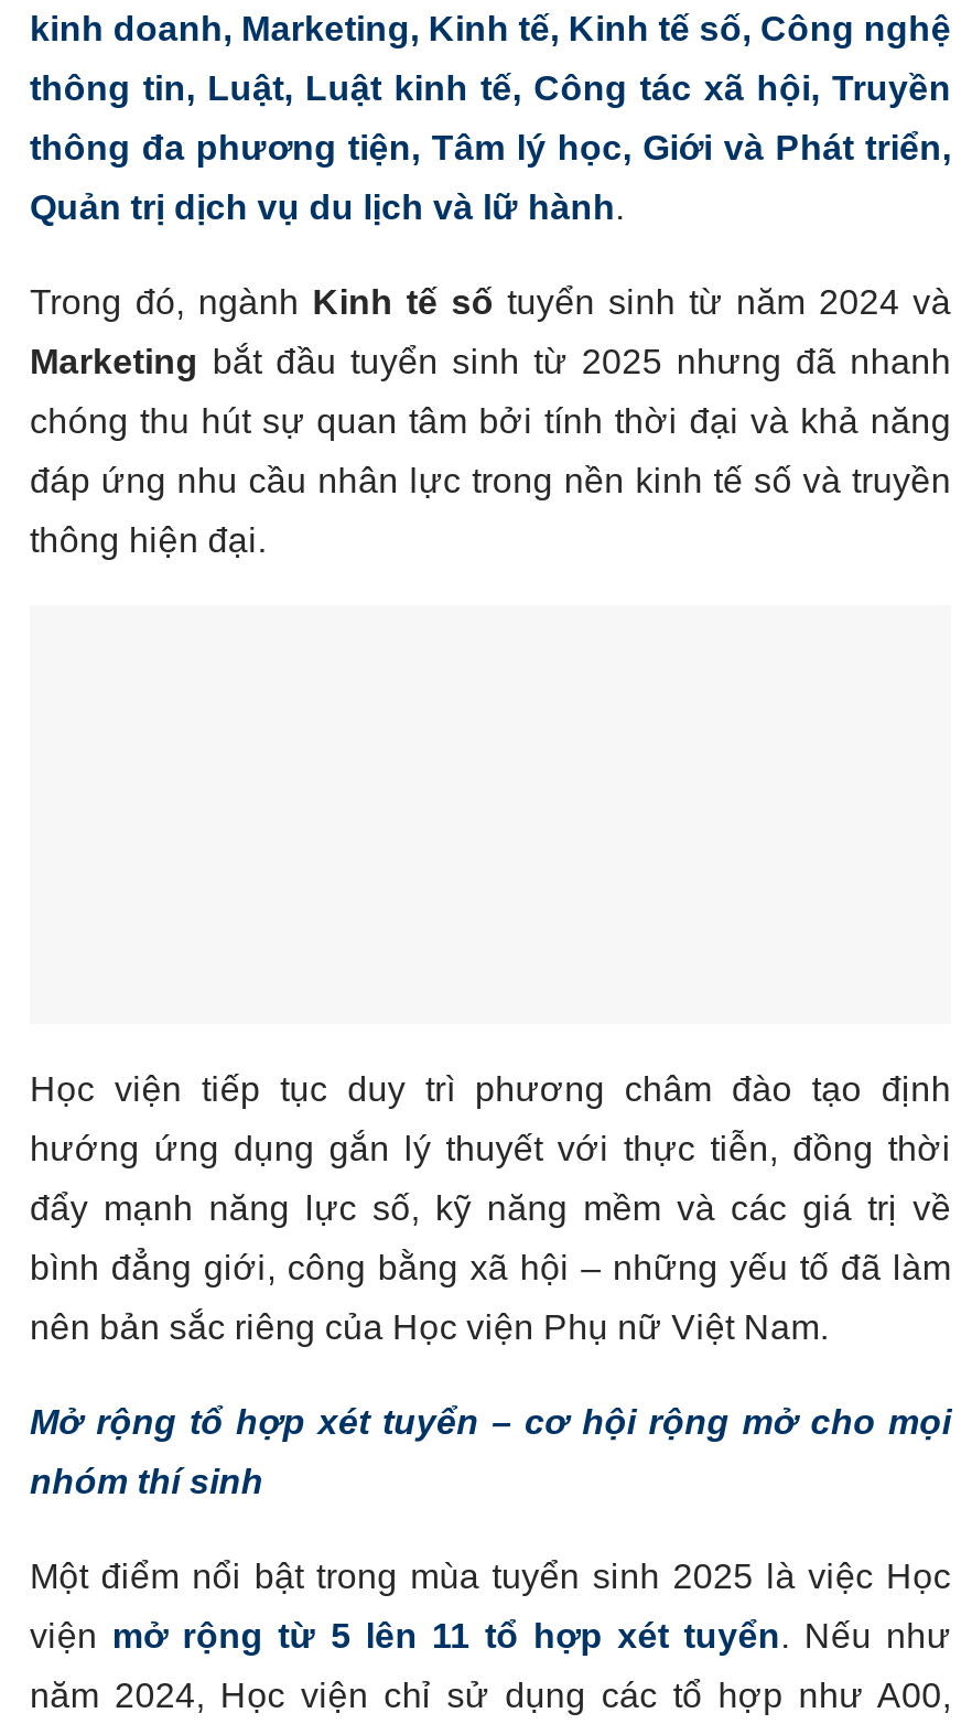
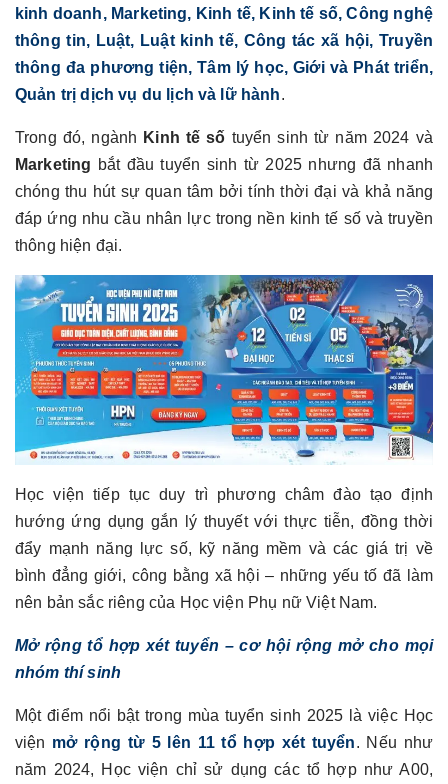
none -> [14,274,434,465] [image]

